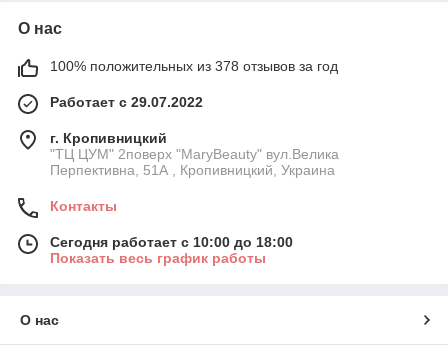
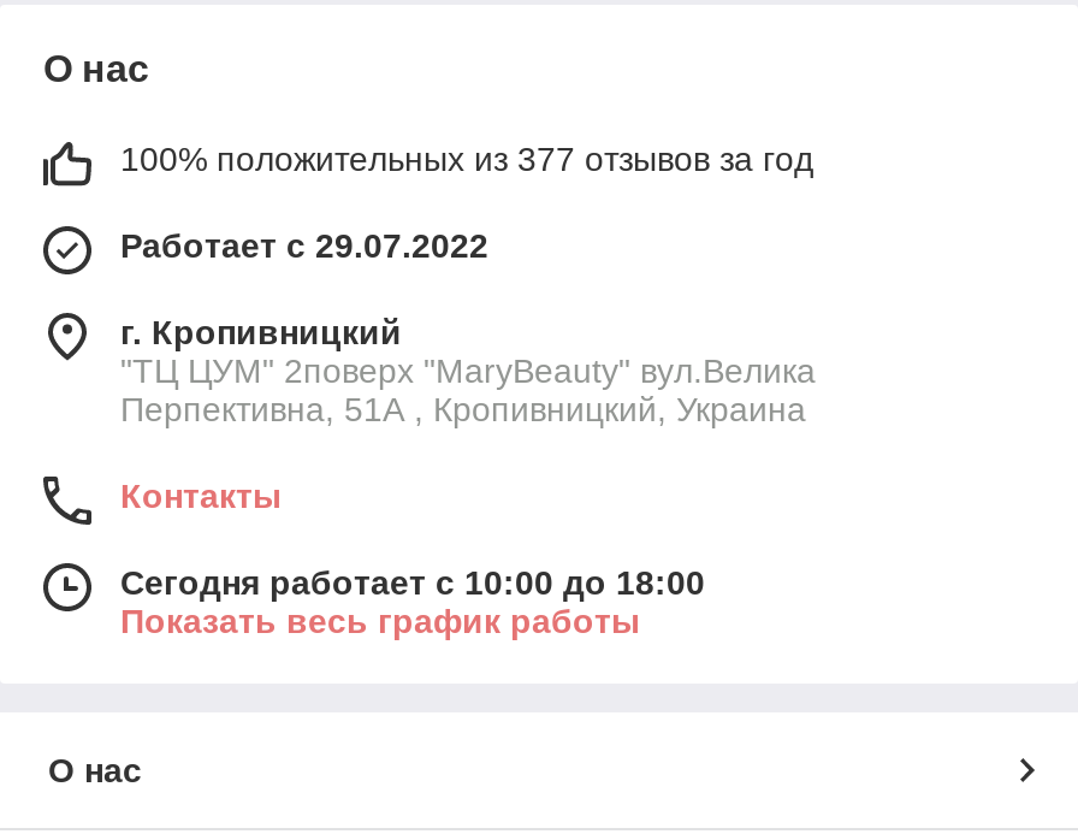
[50,58,338,74] 100% положительных из 378 отзывов за год -> [120,141,813,179] 100% положительных из 377 отзывов за год

